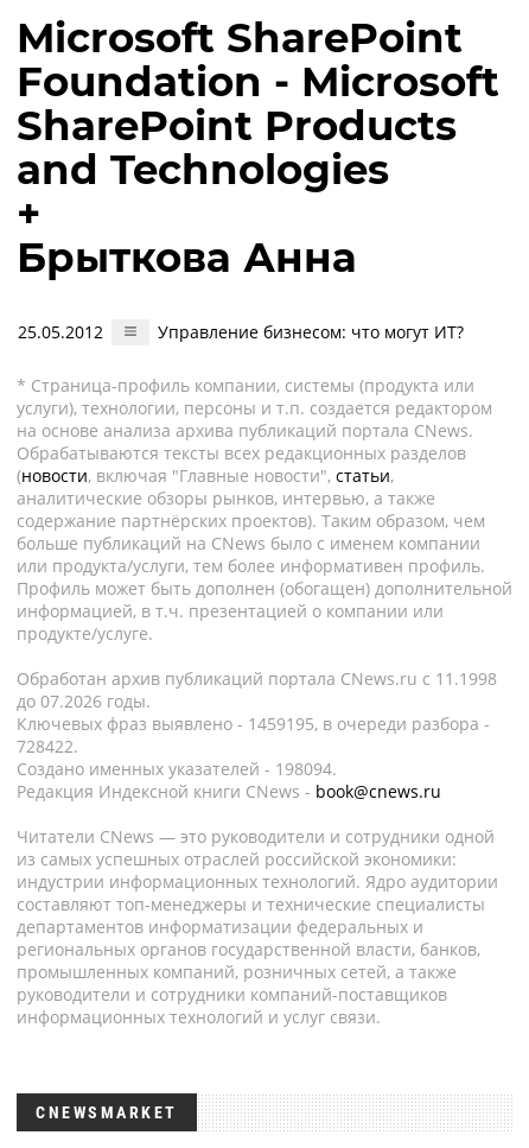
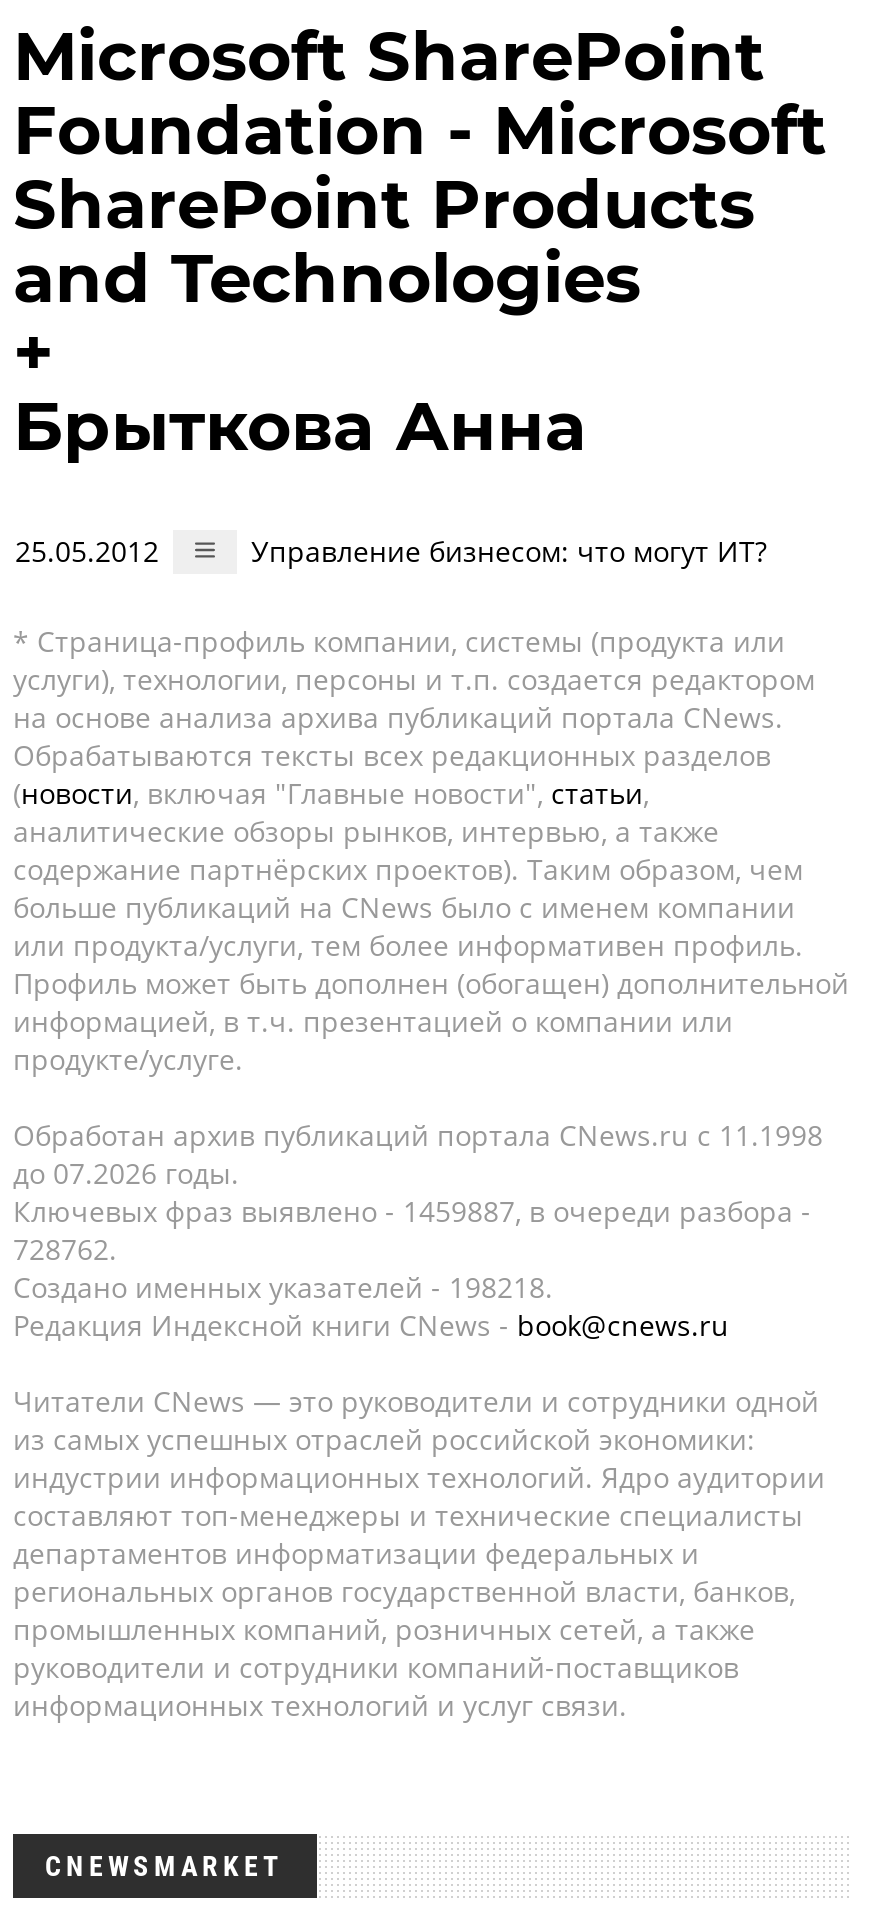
[17,712,490,735] Ключевых фраз выявлено - 1459195, в очереди разбора - -> [13,1192,811,1230] Ключевых фраз выявлено - 1459887, в очереди разбора -
[17,735,78,757] 728422. -> [13,1230,117,1268] 728762.
[17,757,337,780] Создано именных указателей - 198094. -> [13,1268,553,1306] Создано именных указателей - 198218.

